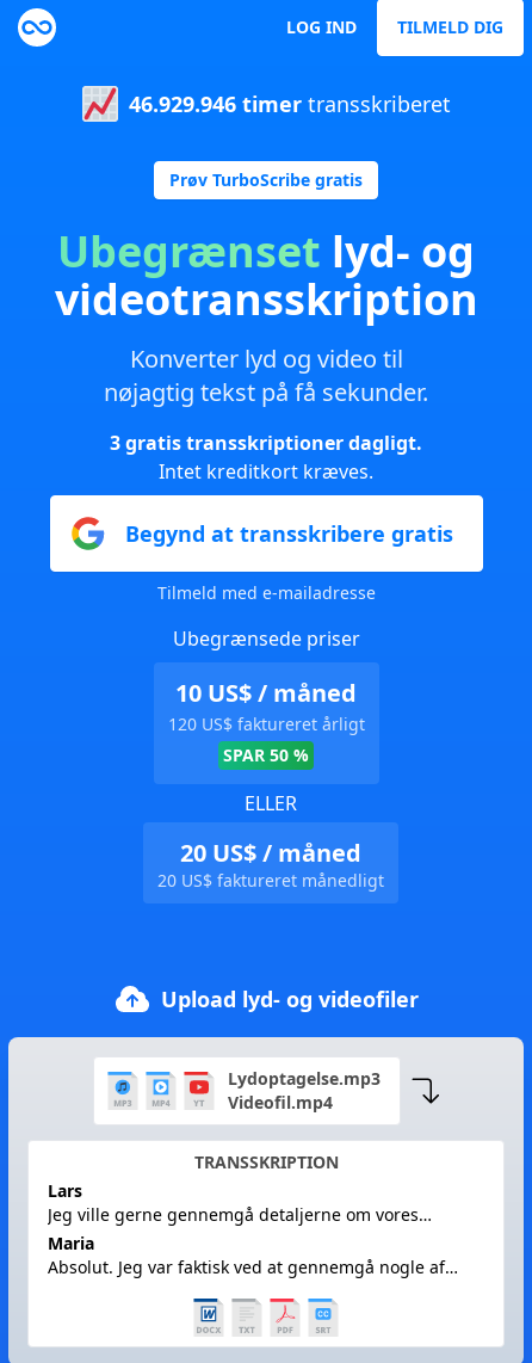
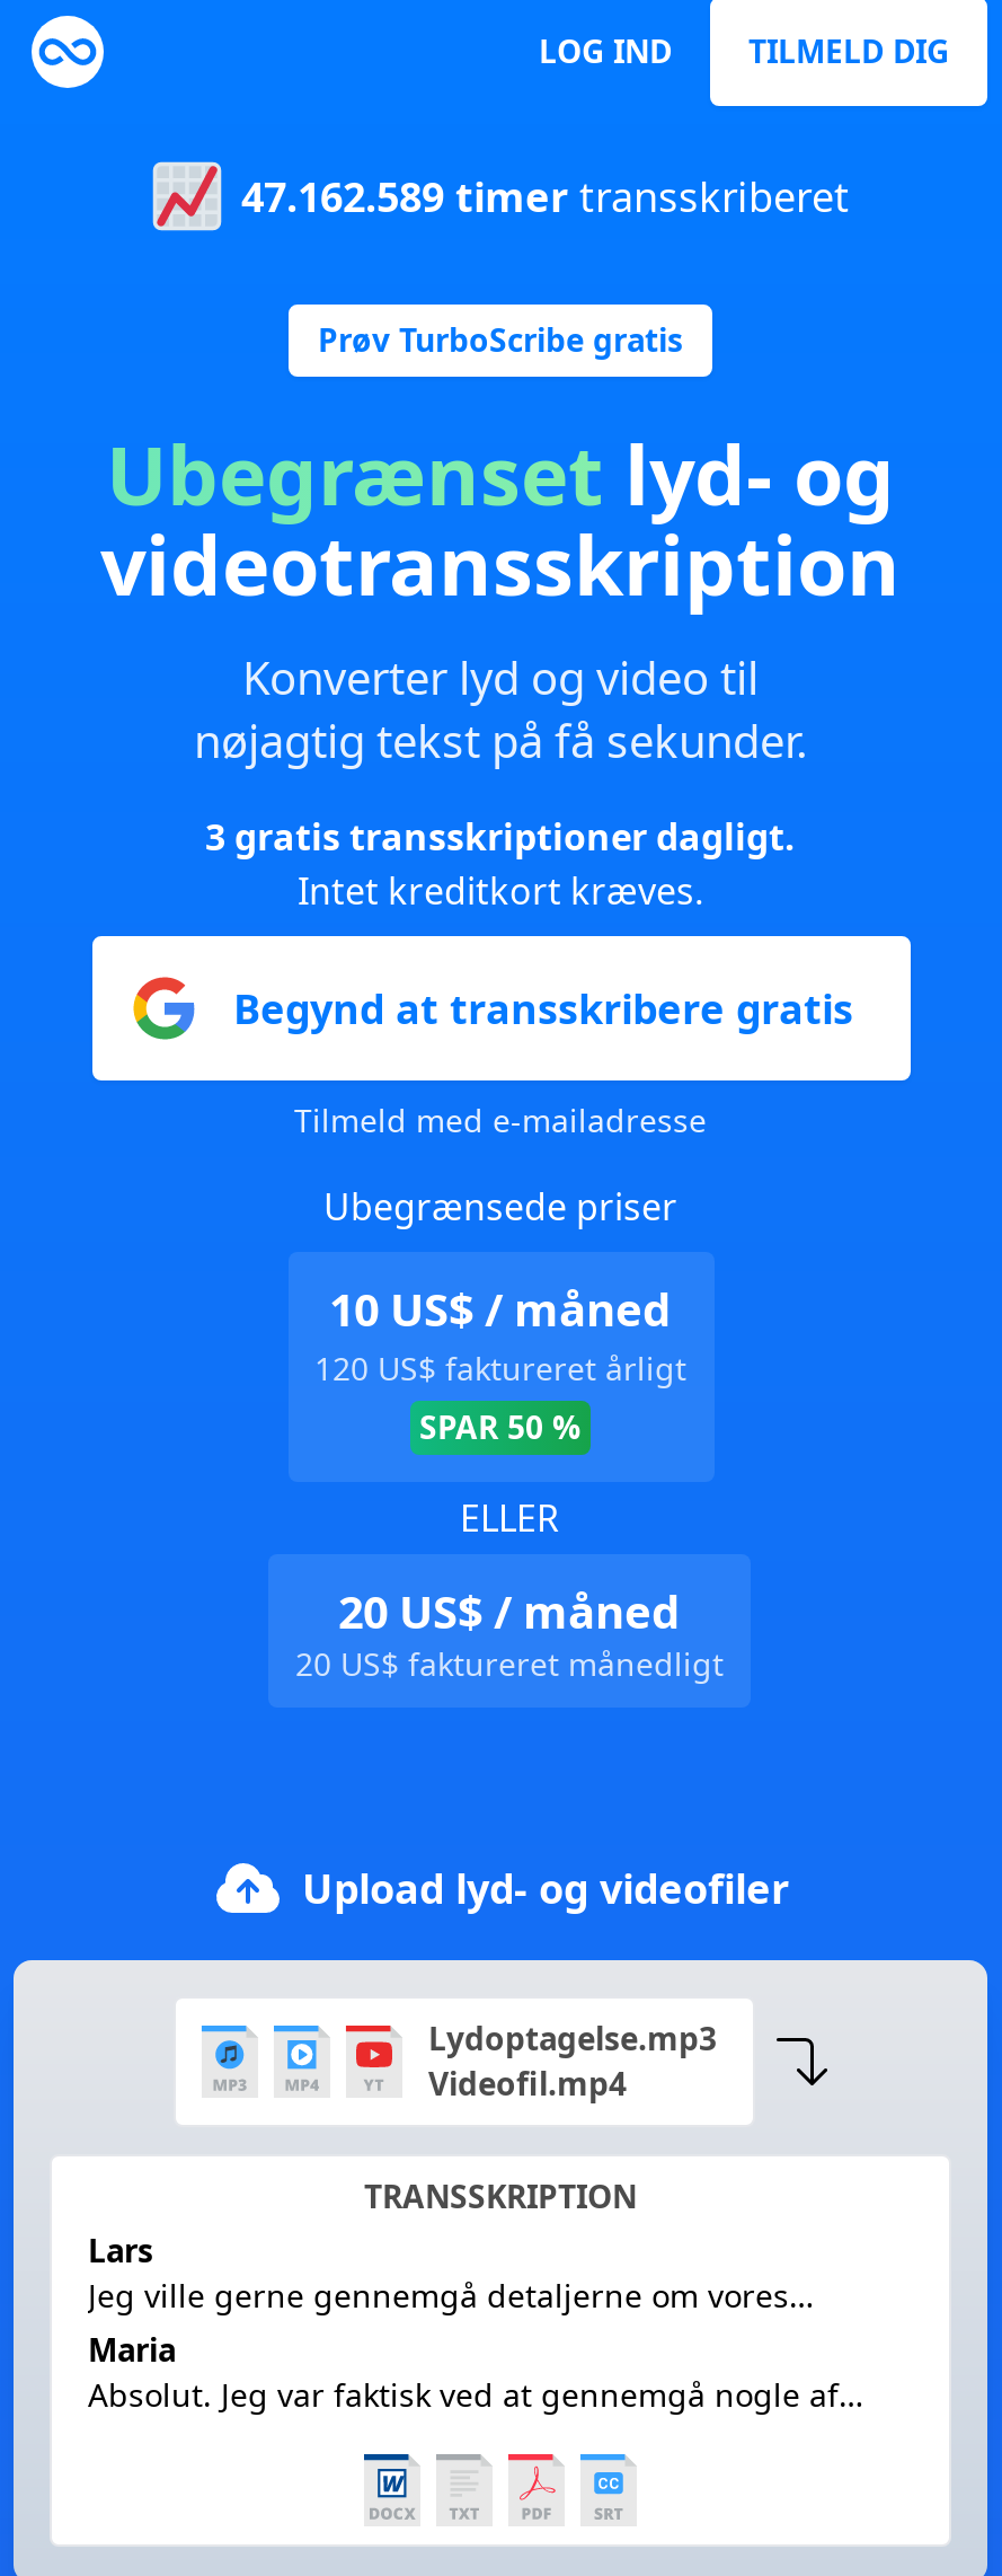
[129,90,451,118] 46.929.946 timer transskriberet -> [241,169,850,223] 47.162.589 timer transskriberet

